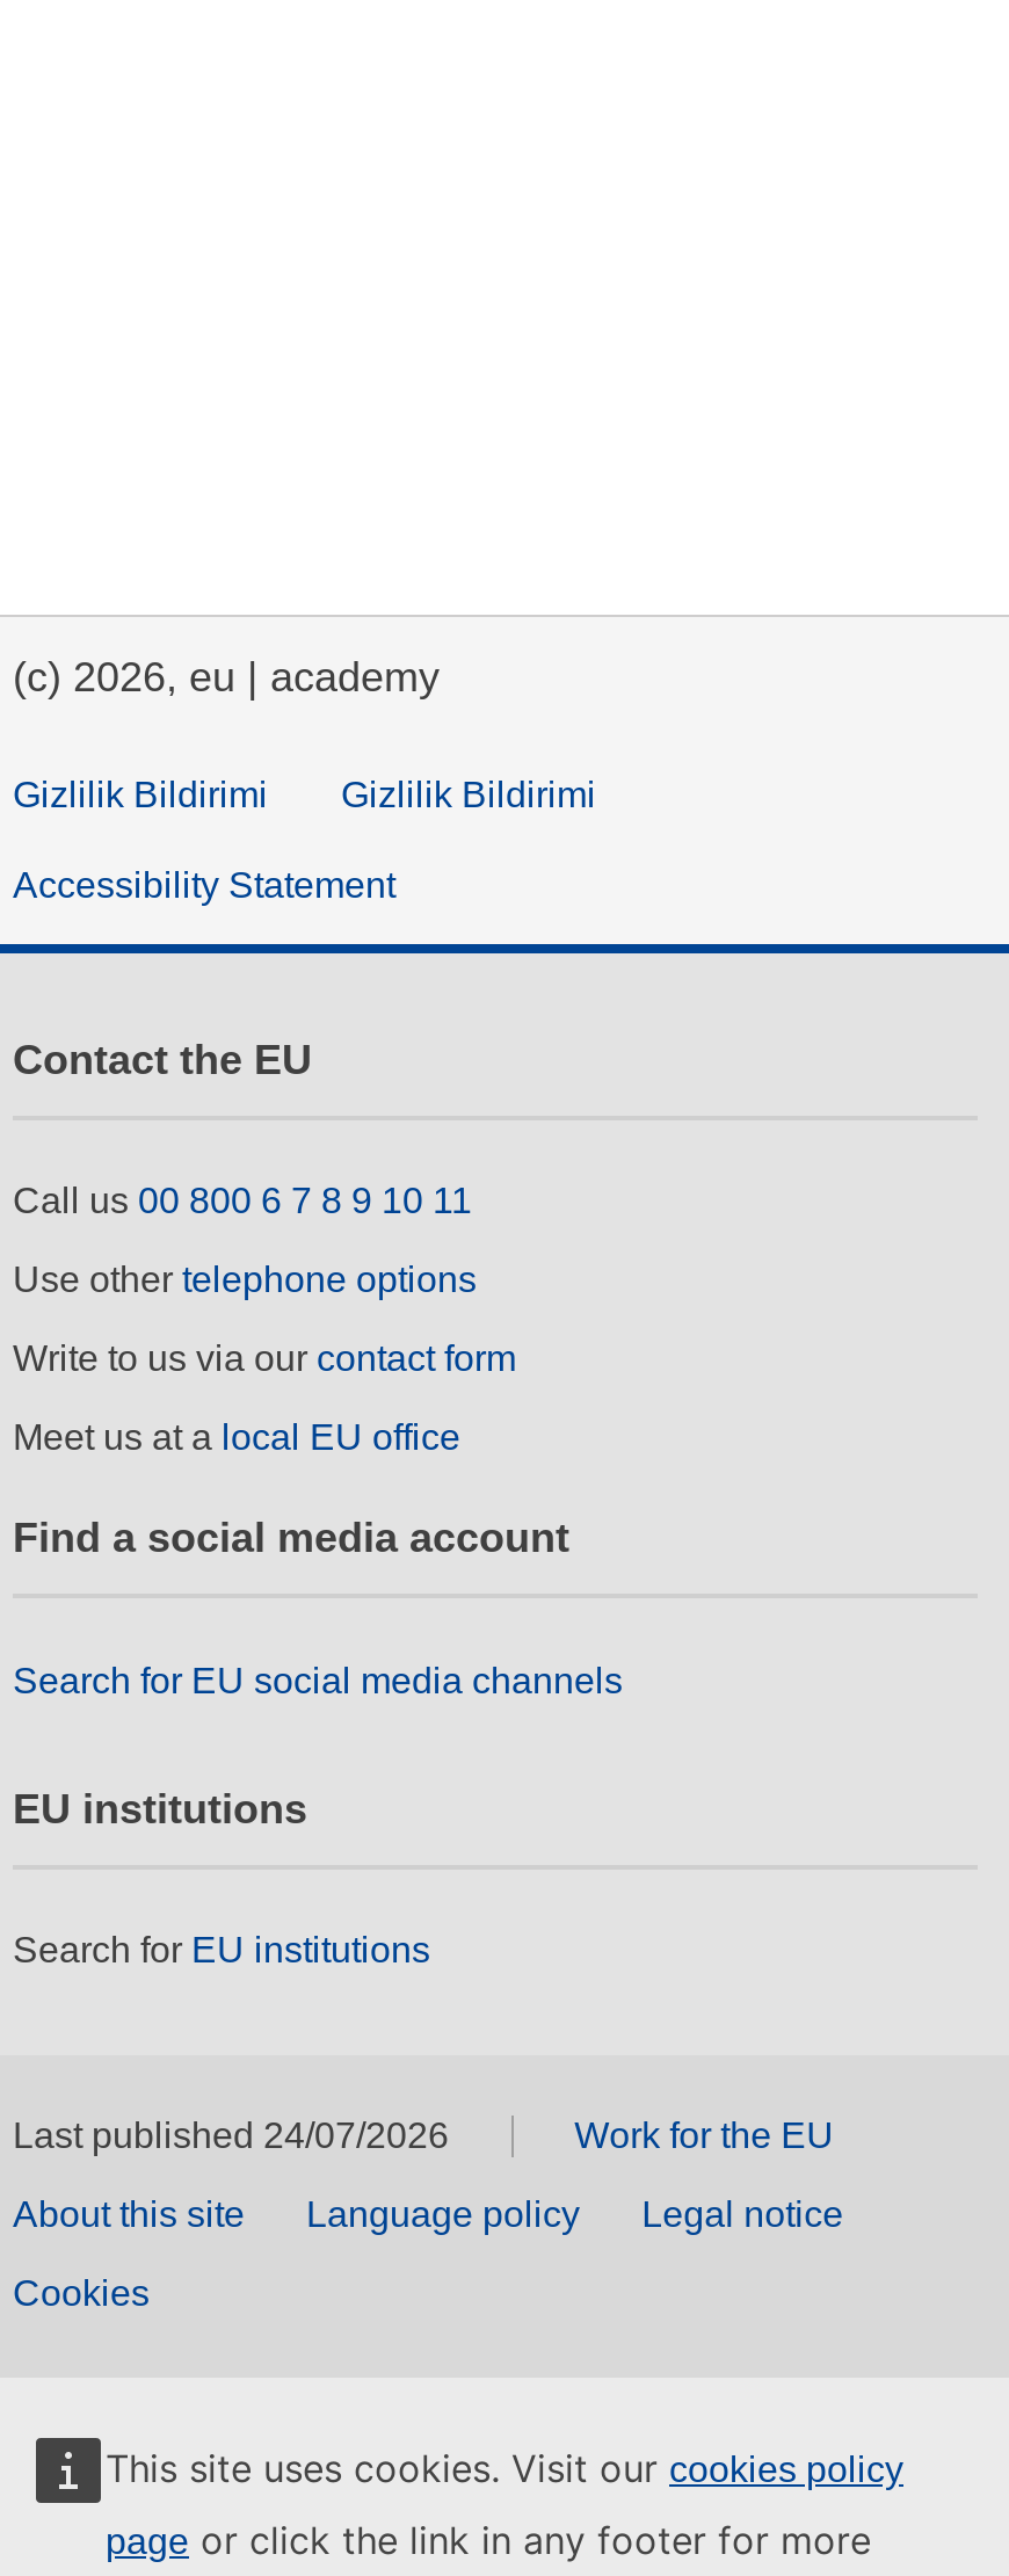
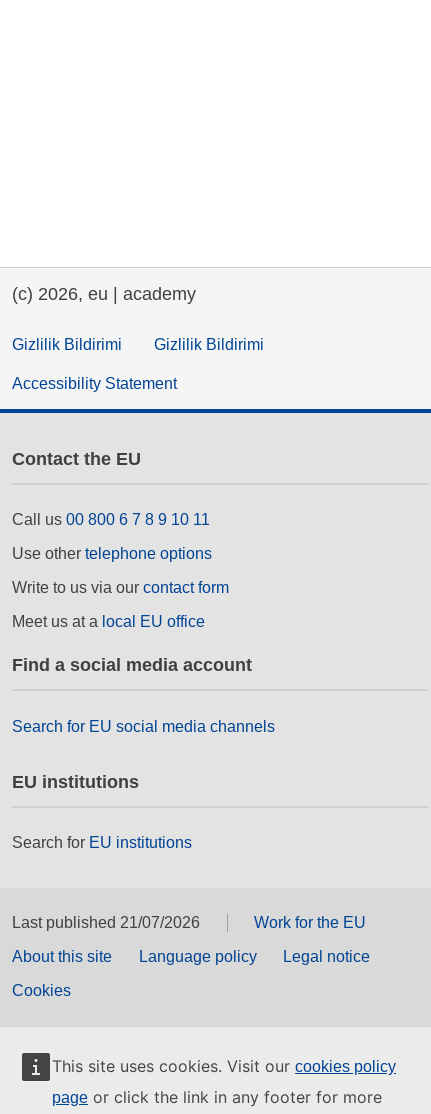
[13,2117,449,2156] Last published 24/07/2026 -> [12,914,200,931] Last published 21/07/2026

